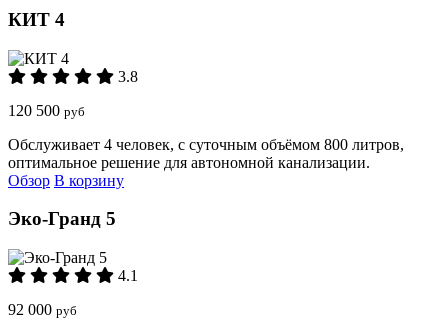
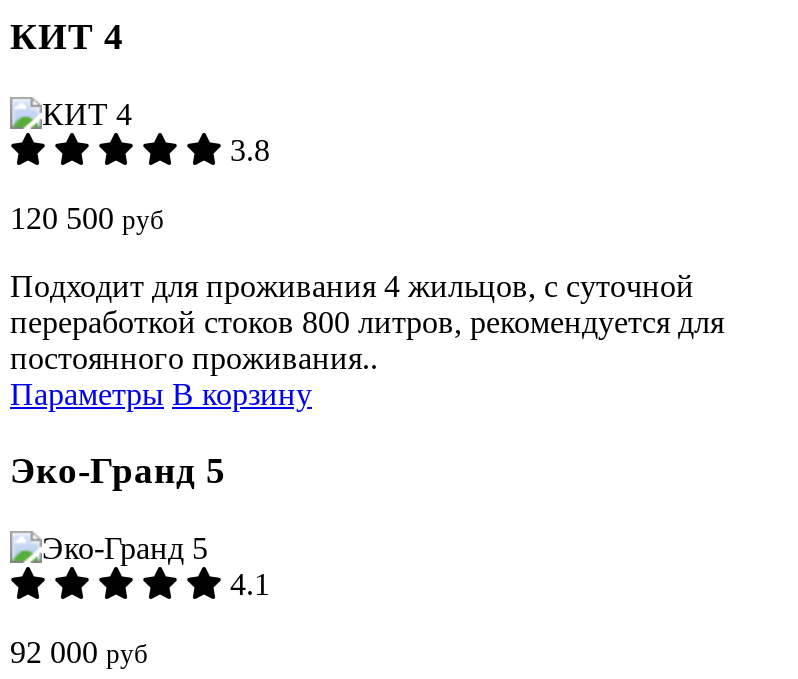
[8,136,404,189] Обслуживает 4 человек, с суточным объёмом 800 литров, | оптимальное решение для автономной канализации. | Обзор В корзину -> [10,268,724,410] Подходит для проживания 4 жильцов, с суточной | переработкой стоков 800 литров, рекомендуется для | постоянного проживания.. | Параметры В корзину

